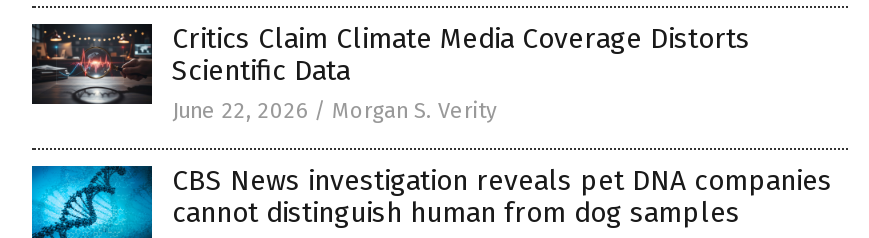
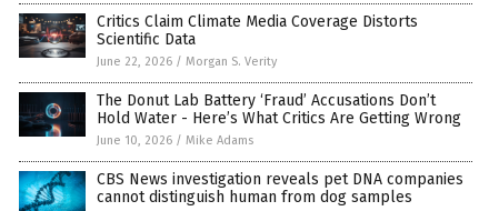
none -> [19,91,461,148] [image] | The Donut Lab Battery ‘Fraud’ Accusations Don’t | Hold Water - Here’s What Critics Are Getting Wrong | June 10, 2026 / Mike Adams

